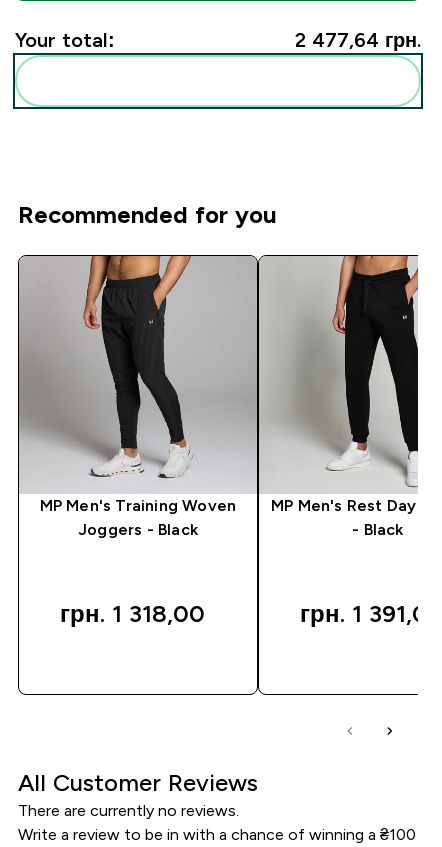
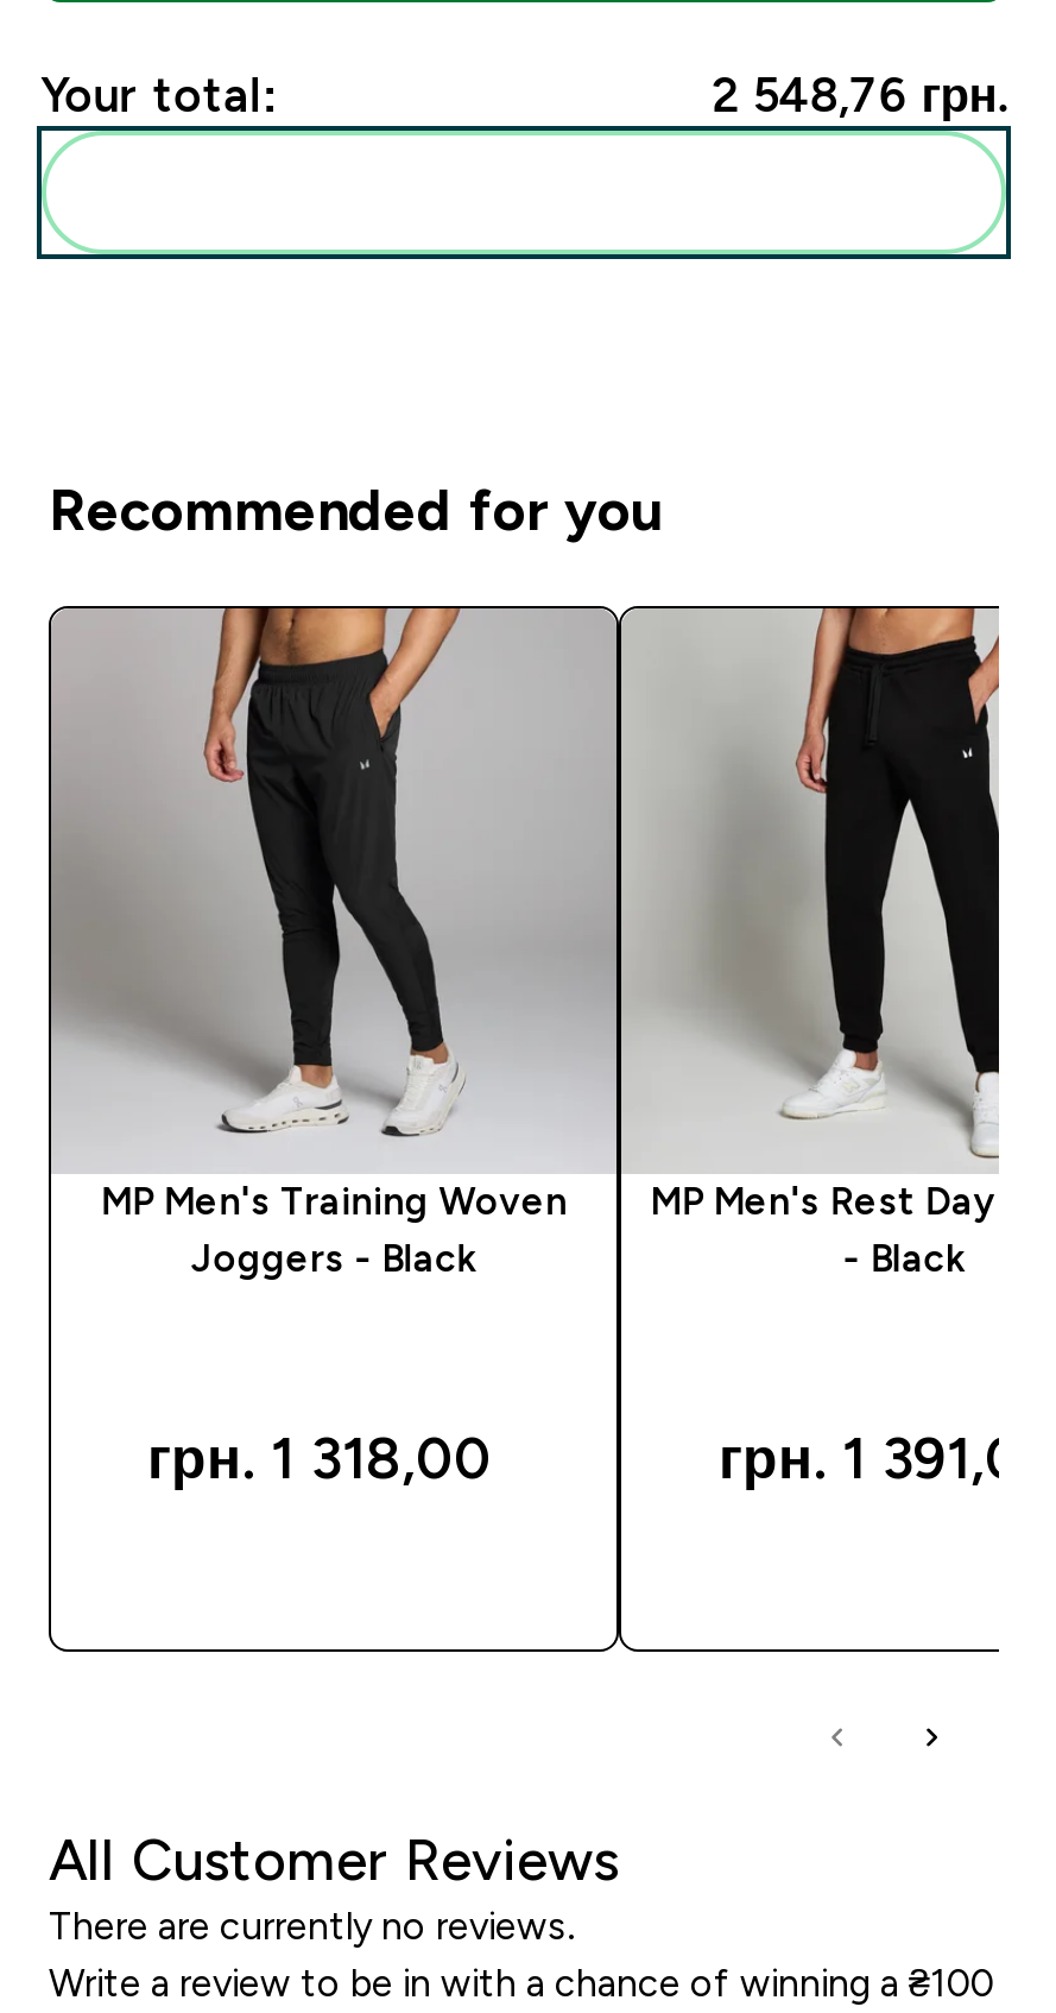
[295,29,421,51] 2 477,64 грн. -> [712,68,1007,120] 2 548,76 грн.

